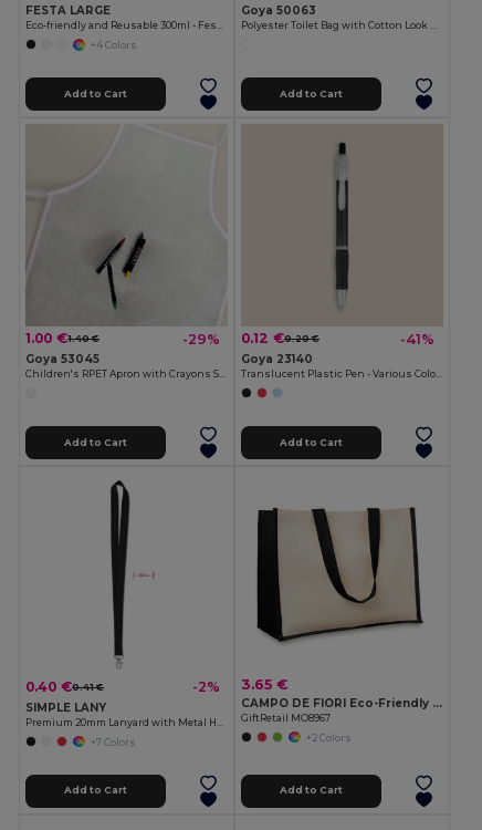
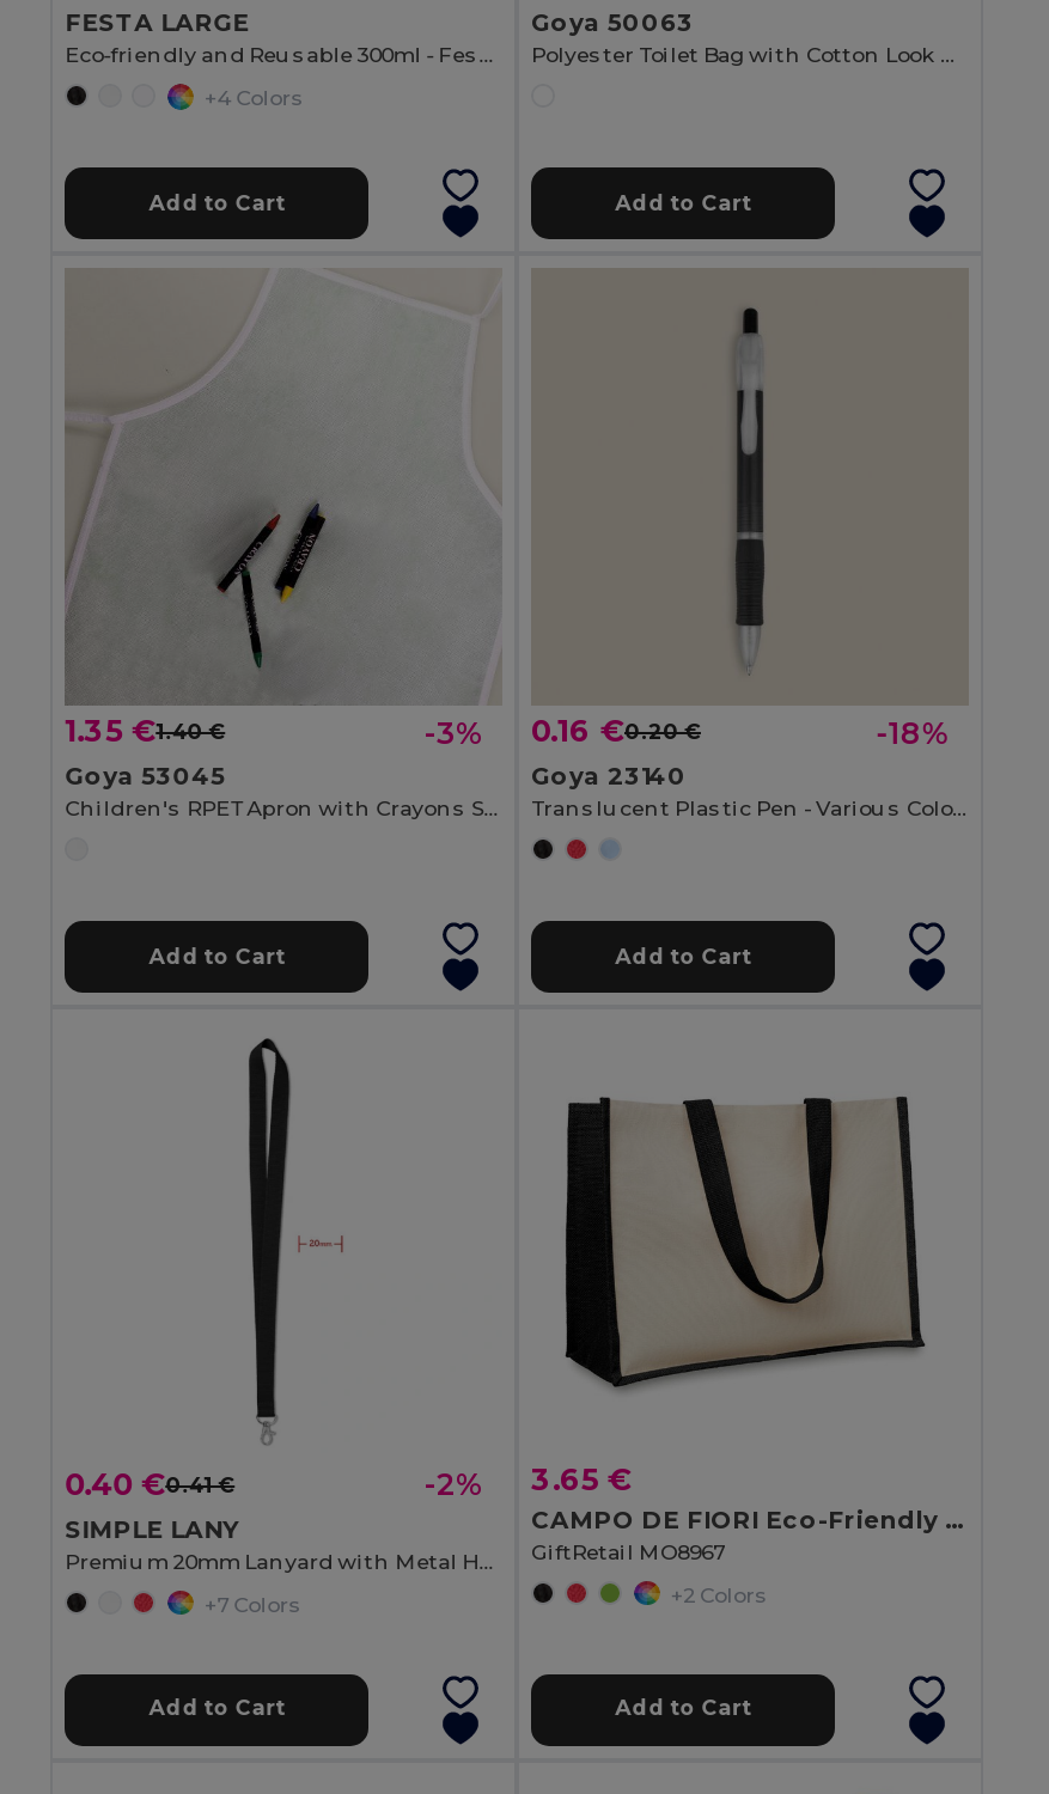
[26,330,100,346] 1.00 €1.40 € -> [65,713,225,749] 1.35 €1.40 €
[182,330,219,347] -29% -> [425,714,484,750] -3%
[241,330,319,346] 0.12 €0.20 € -> [531,713,701,749] 0.16 €0.20 €
[401,330,435,347] -41% -> [877,714,951,750] -18%

